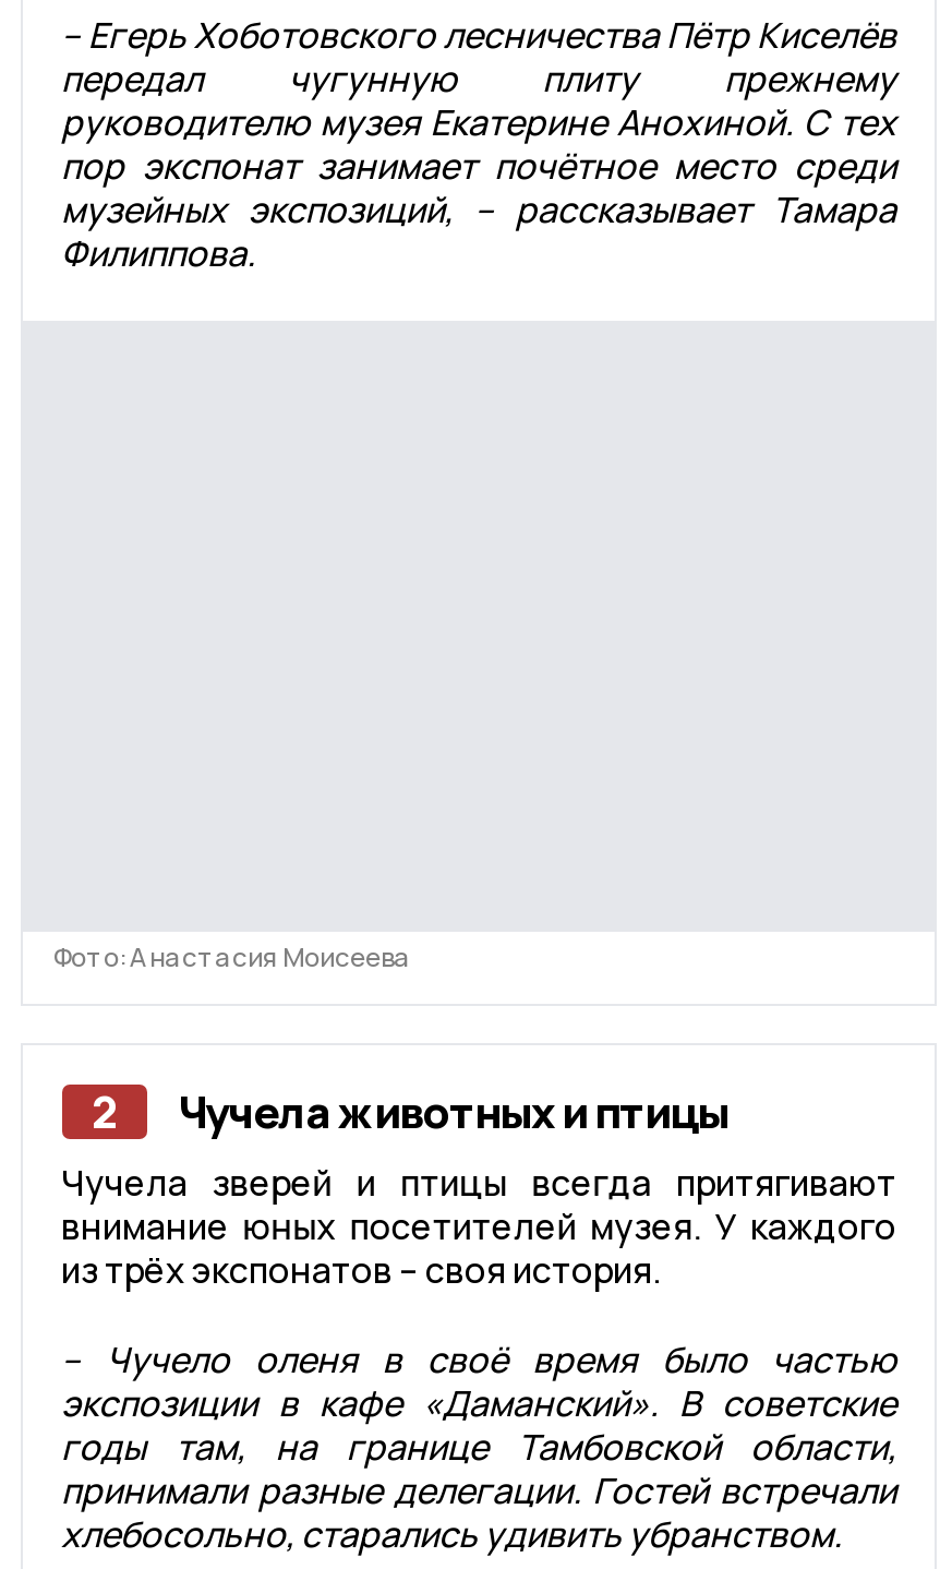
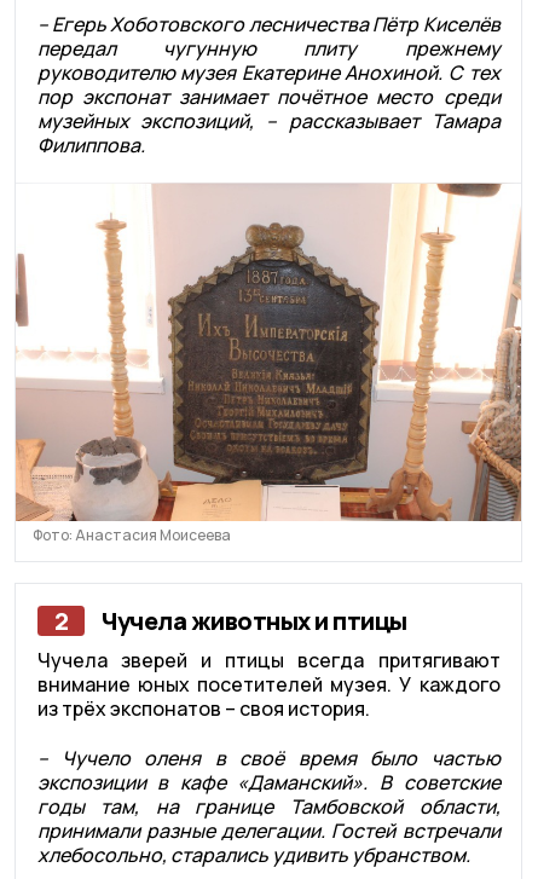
none -> [15,183,522,522] [image]

